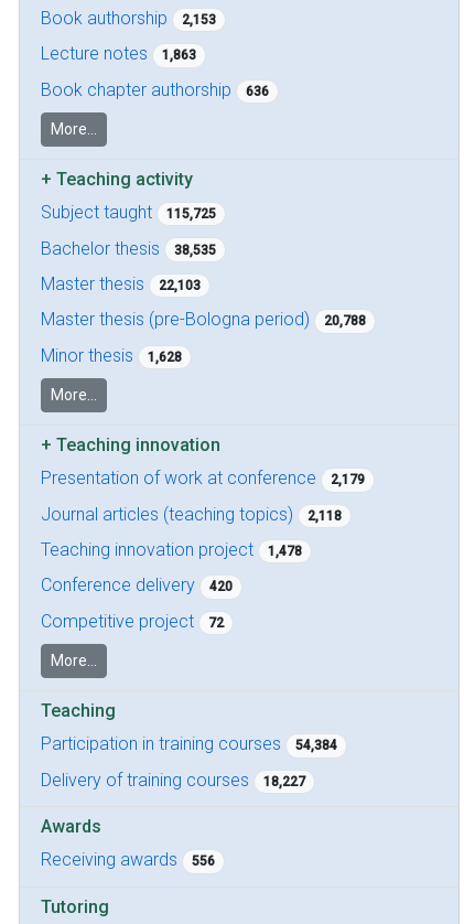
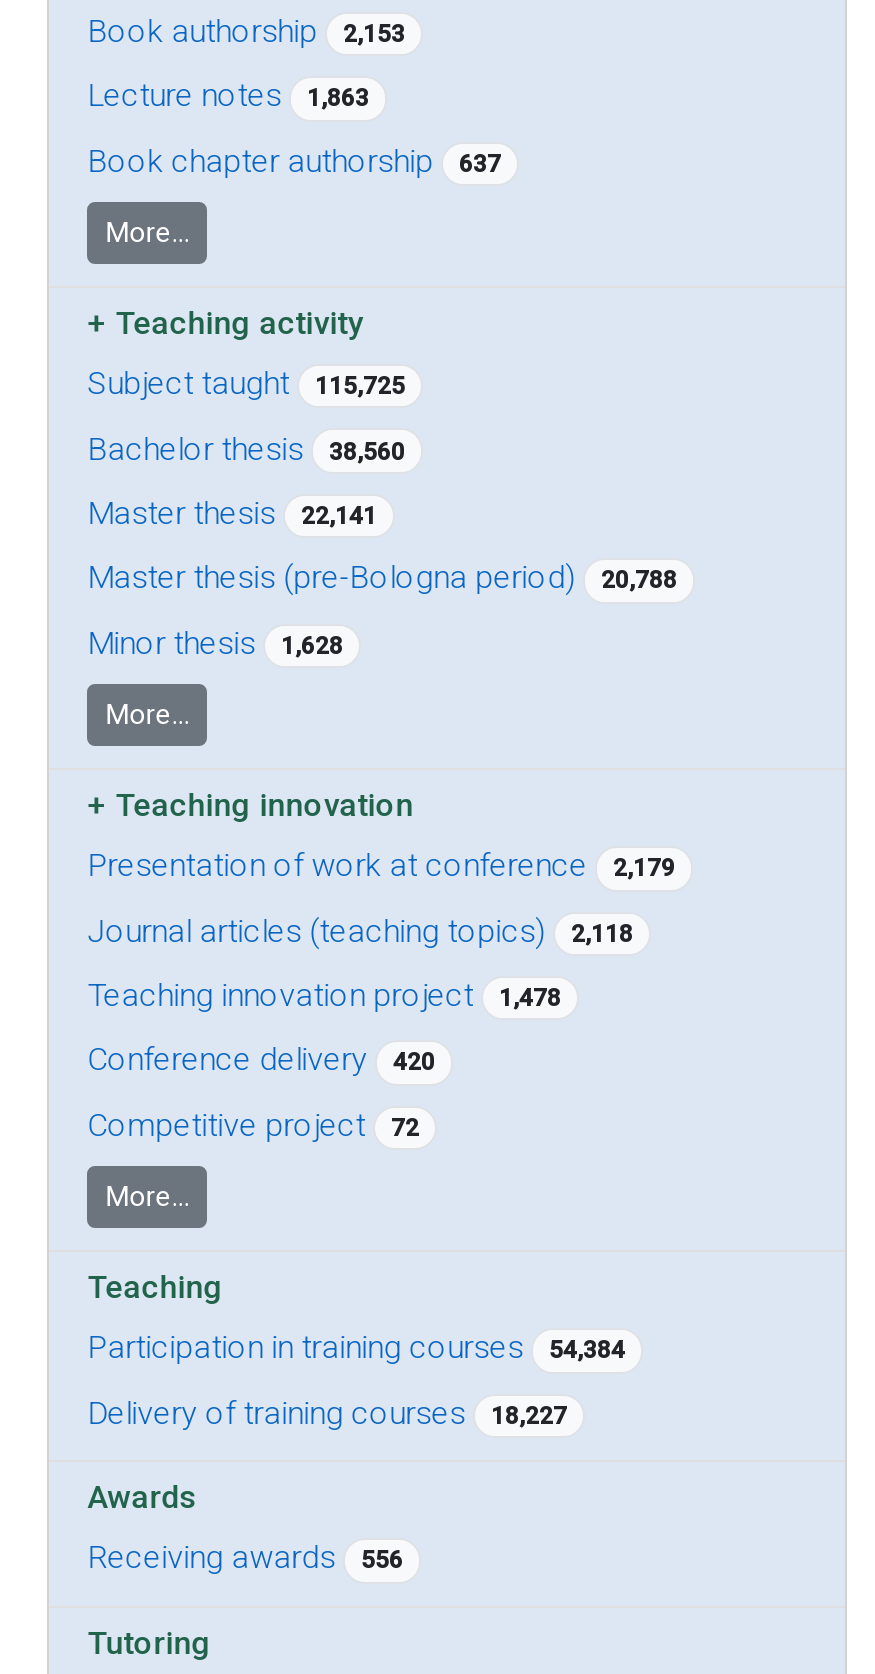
[41,79,269,100] Book chapter authorship 636 -> [87,141,501,179] Book chapter authorship 637
[41,238,216,259] Bachelor thesis 38,535 -> [87,429,405,467] Bachelor thesis 38,560
[41,273,201,294] Master thesis 22,103 -> [87,494,377,532] Master thesis 22,141

